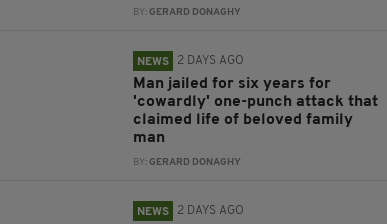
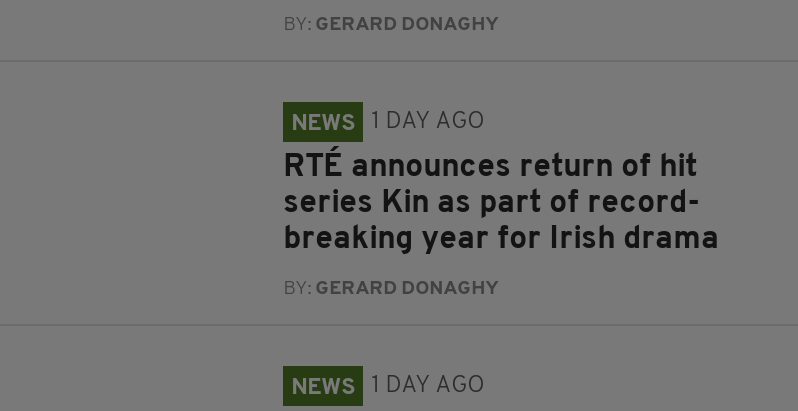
[137,55,244,68] NEWS 2 DAYS AGO -> [291,110,485,136] NEWS 1 DAY AGO
[133,76,378,146] Man jailed for six years for | 'cowardly' one-punch attack that | claimed life of beloved family | man -> [283,152,719,256] RTÉ announces return of hit | series Kin as part of record- | breaking year for Irish drama
[137,205,244,218] NEWS 2 DAYS AGO -> [291,374,485,400] NEWS 1 DAY AGO

